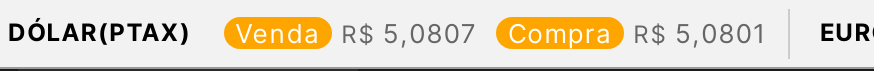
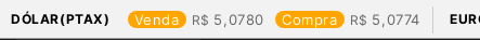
[383,17,476,49] 5,0807 -> [214,11,264,28] 5,0780
[675,17,766,49] 5,0801 -> [372,11,421,28] 5,0774

